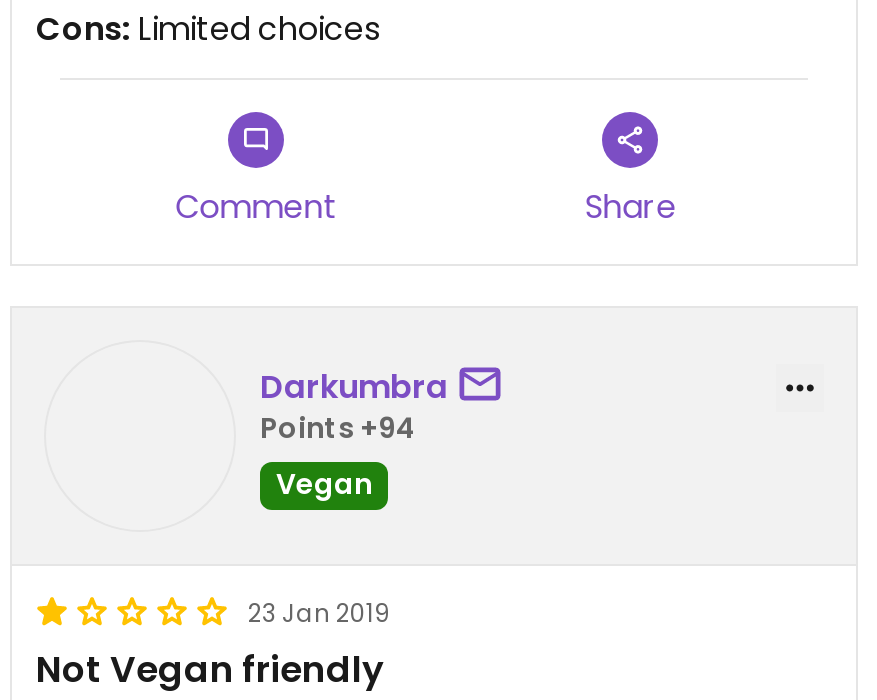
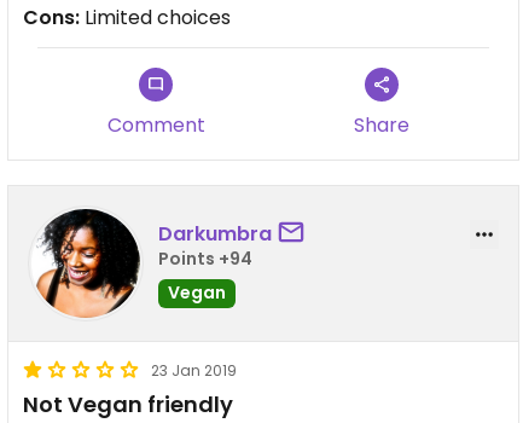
none -> [35,208,141,319] [image]

